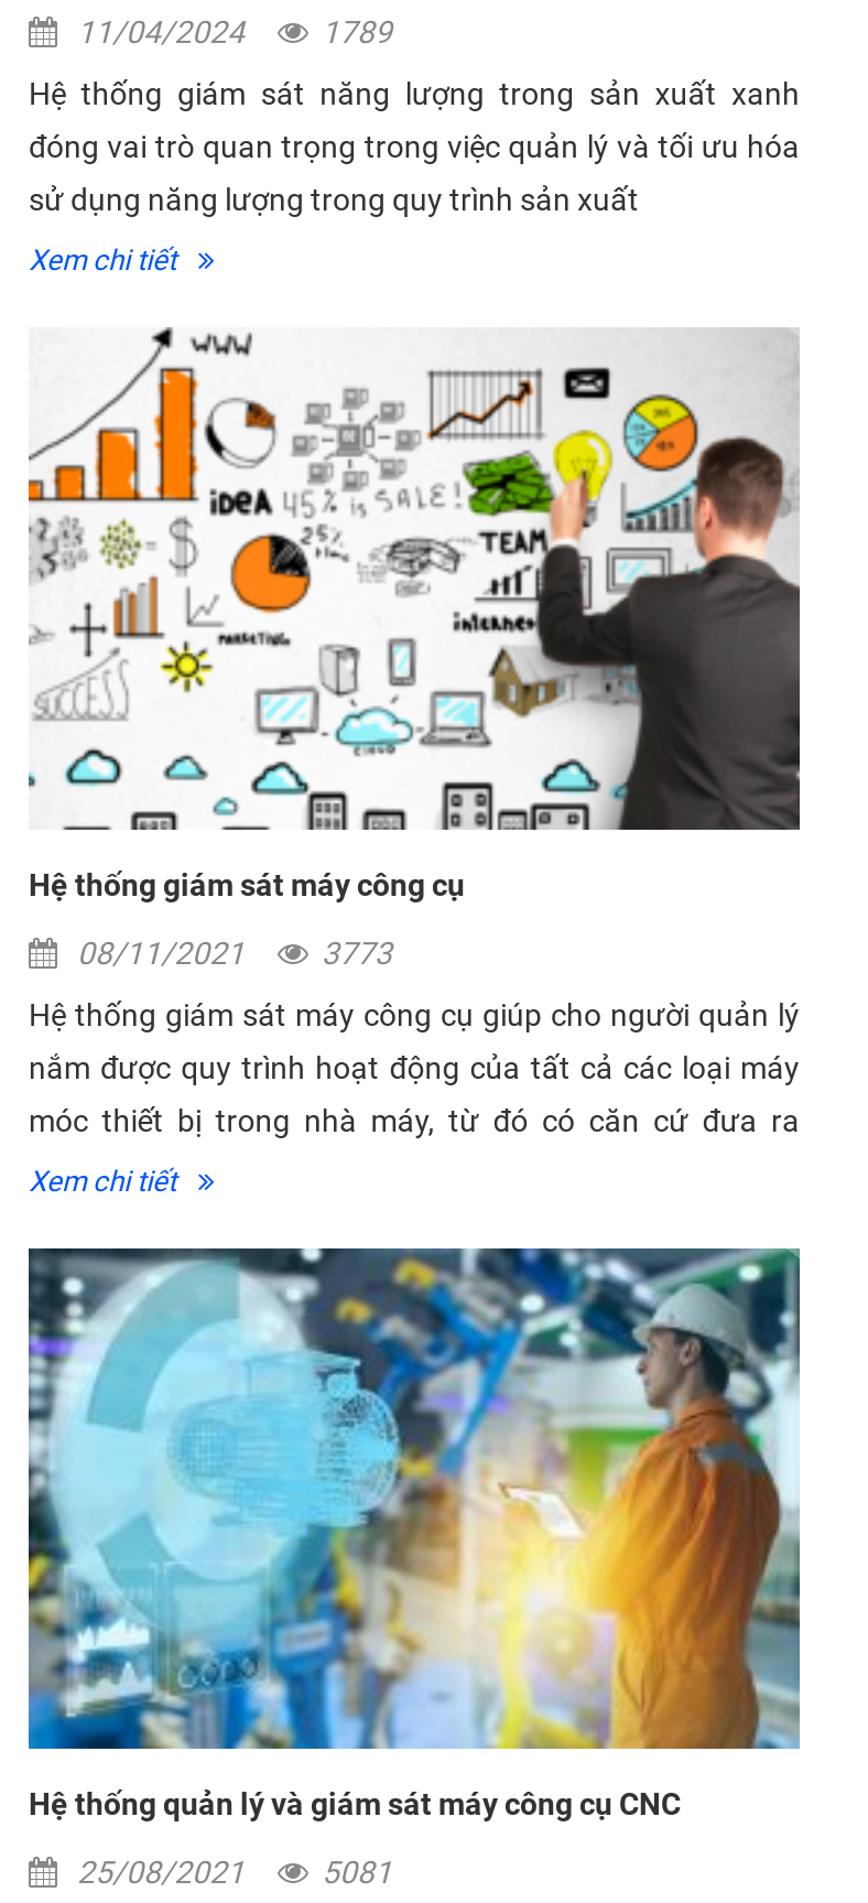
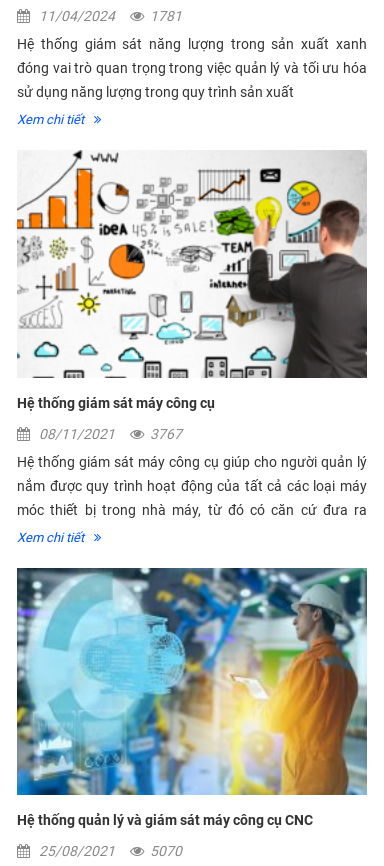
[70,15,392,50] 11/04/2024 1789 -> [36,8,182,24] 11/04/2024 1781
[70,935,392,970] 08/11/2021 3773 -> [36,426,182,442] 08/11/2021 3767
[70,1855,392,1890] 25/08/2021 5081 -> [36,843,182,859] 25/08/2021 5070

